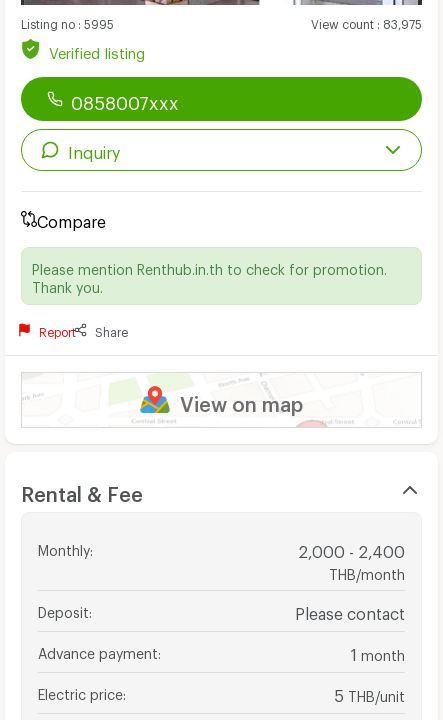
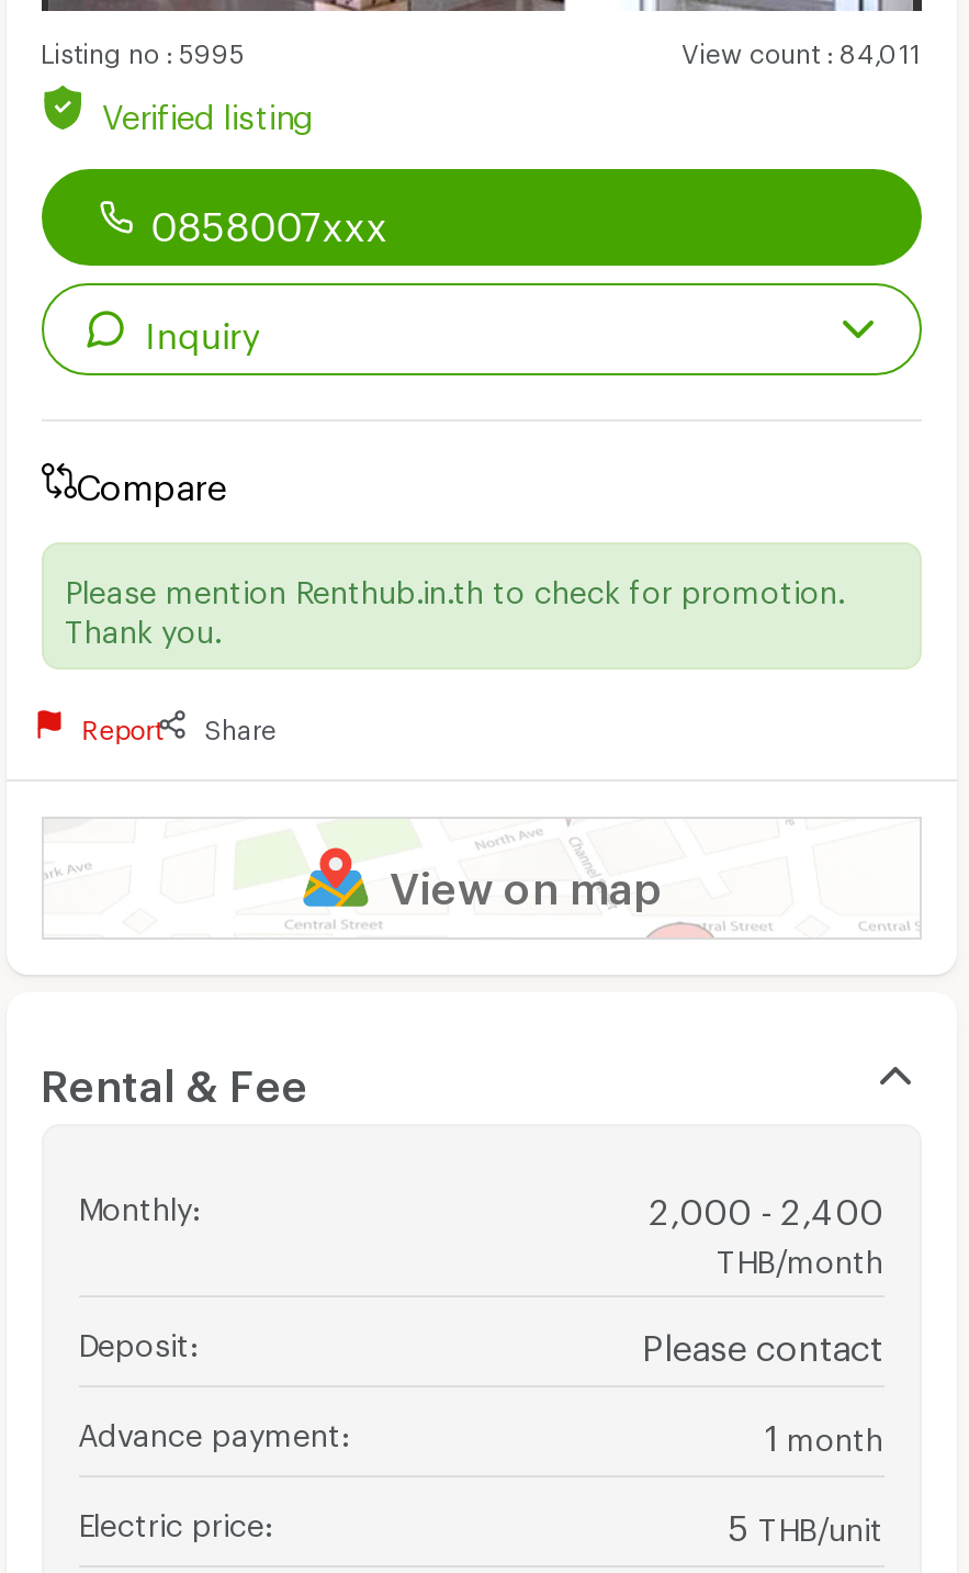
[310,16,421,26] View count: 83,975 -> [681,36,921,58] View count: 84,011

